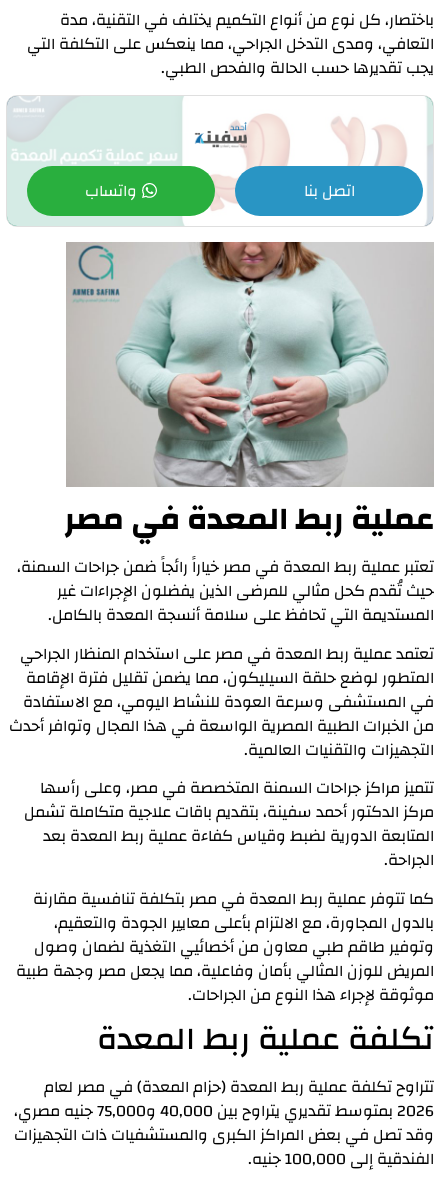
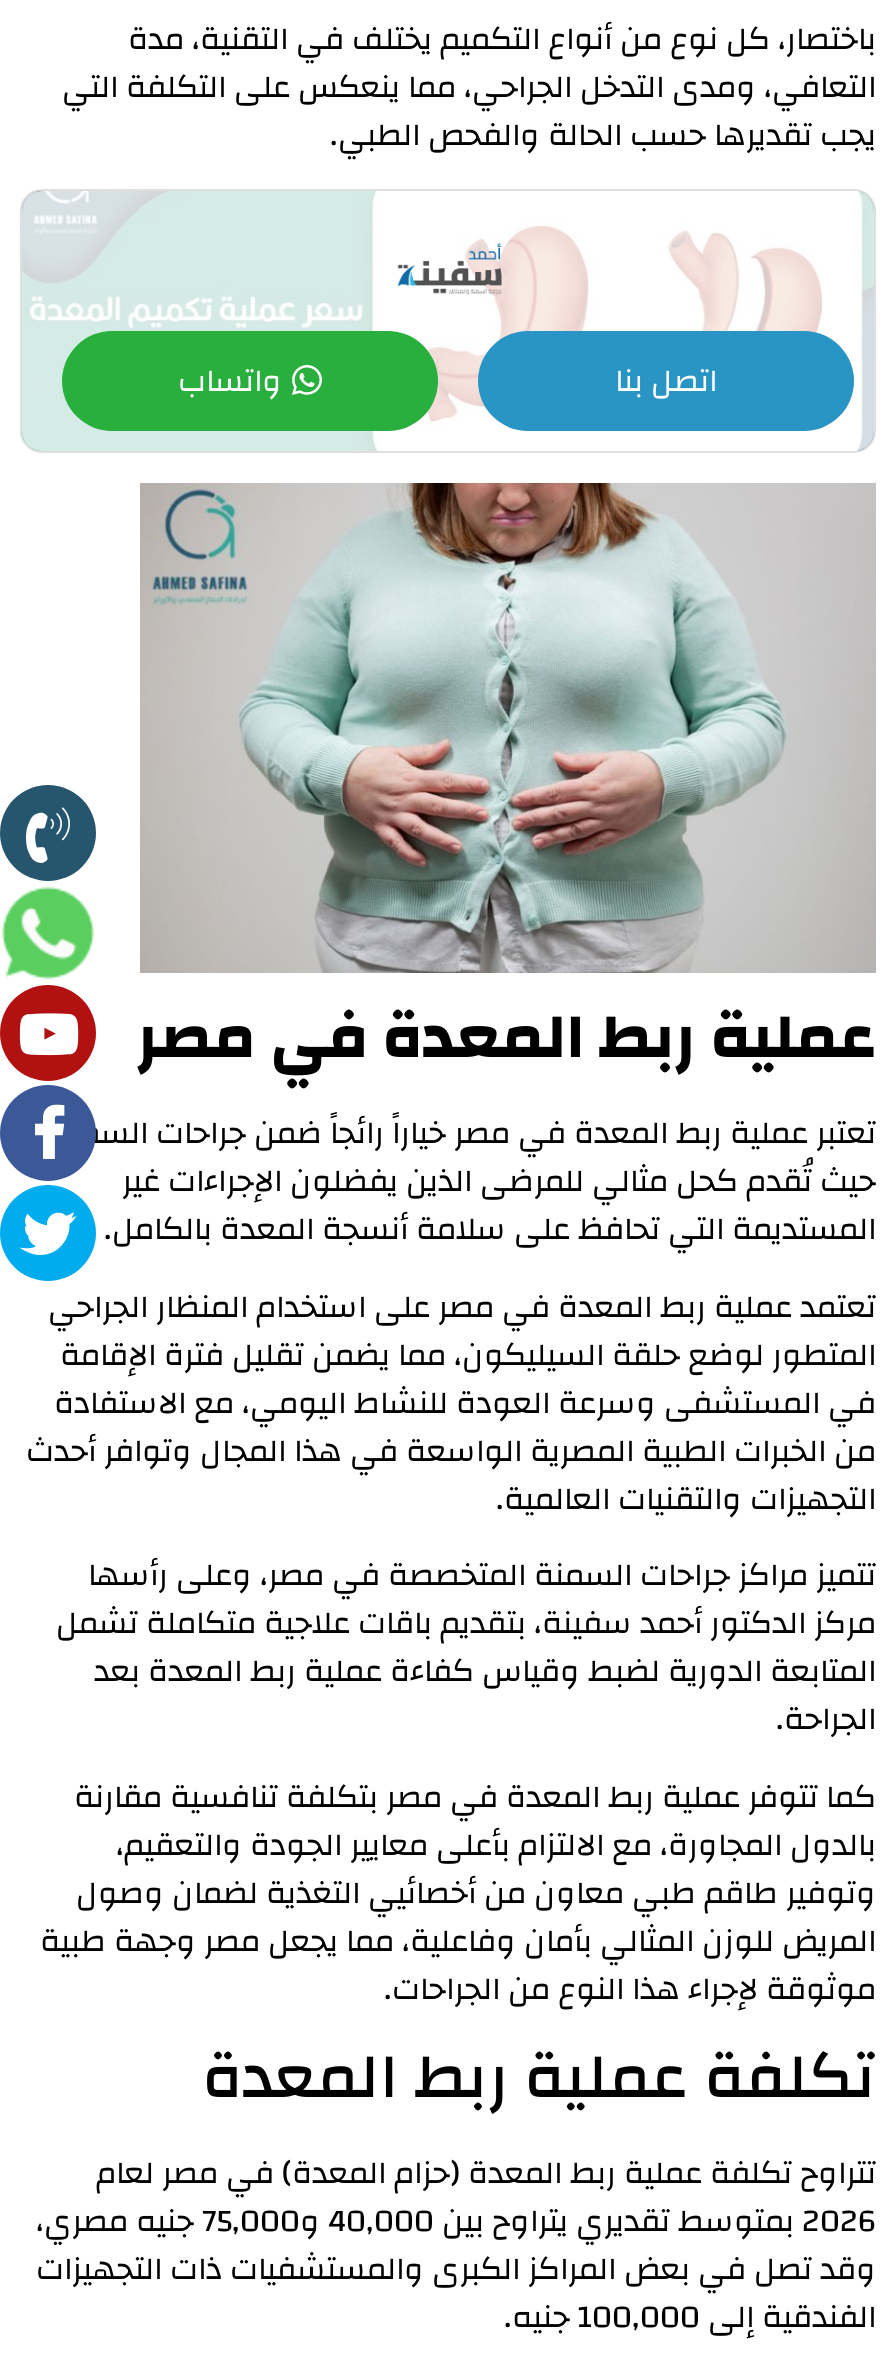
none -> [6,783,98,1283] [image]

